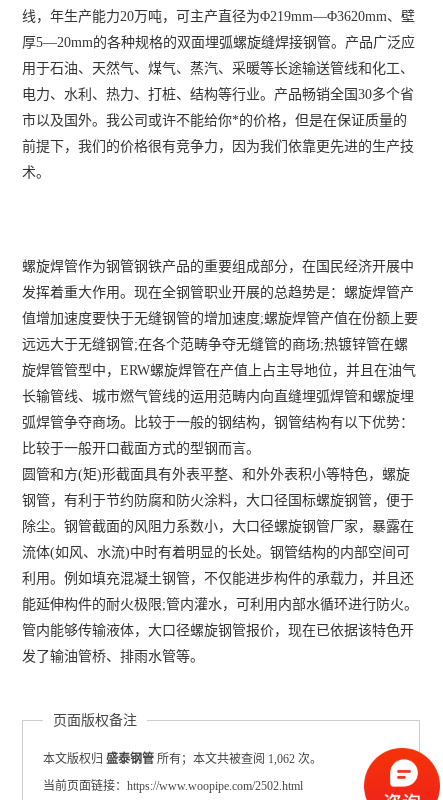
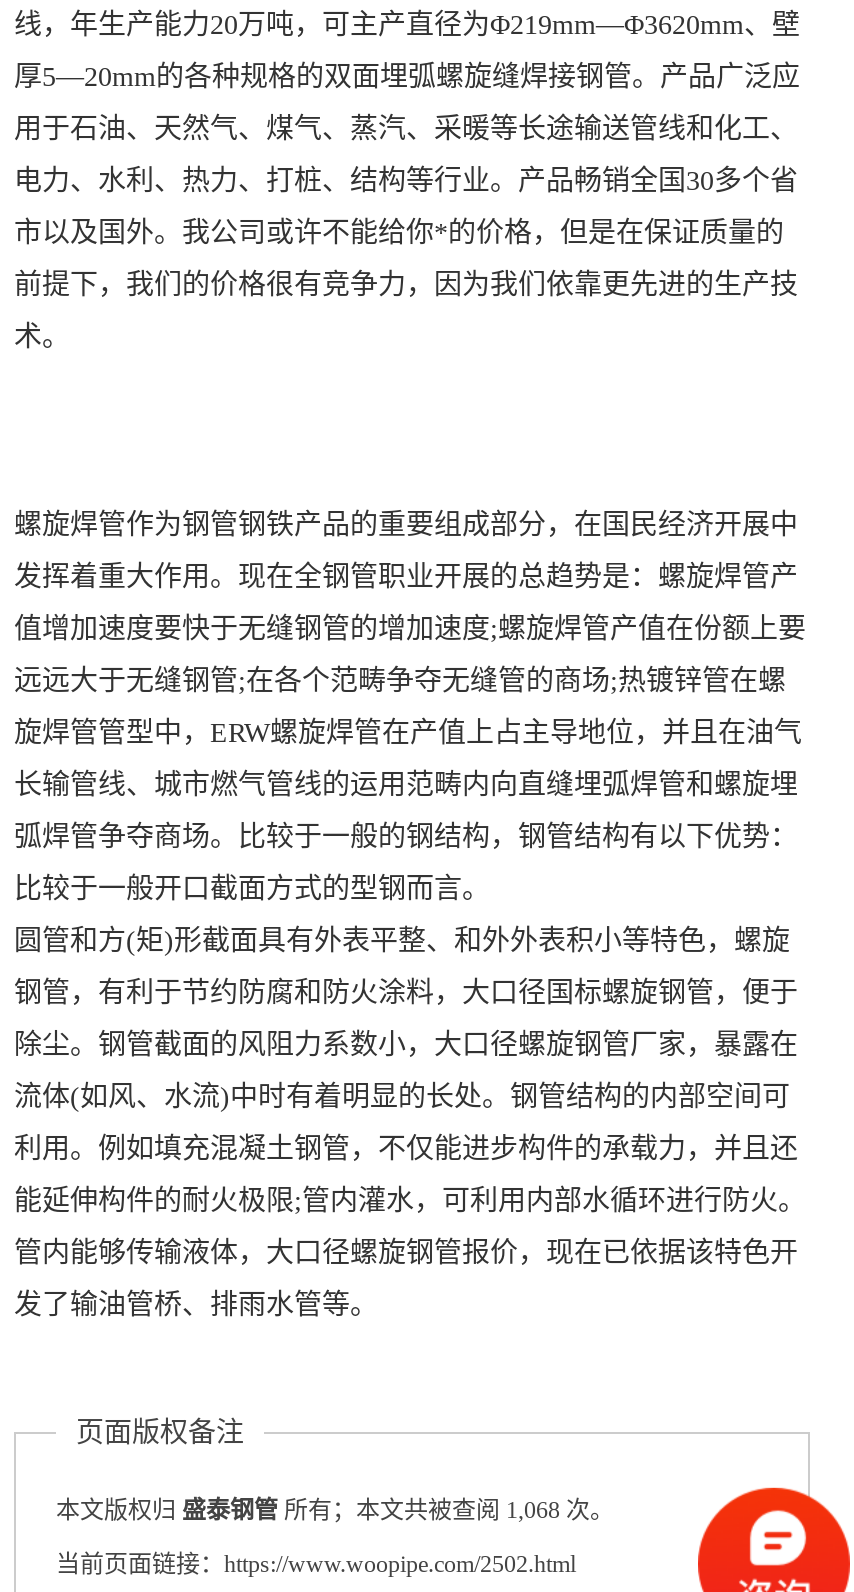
[43,752,322,766] 本文版权归盛泰钢管所有；本文共被查阅 1,062 次。 -> [56,1496,614,1524] 本文版权归盛泰钢管所有；本文共被查阅 1,068 次。

